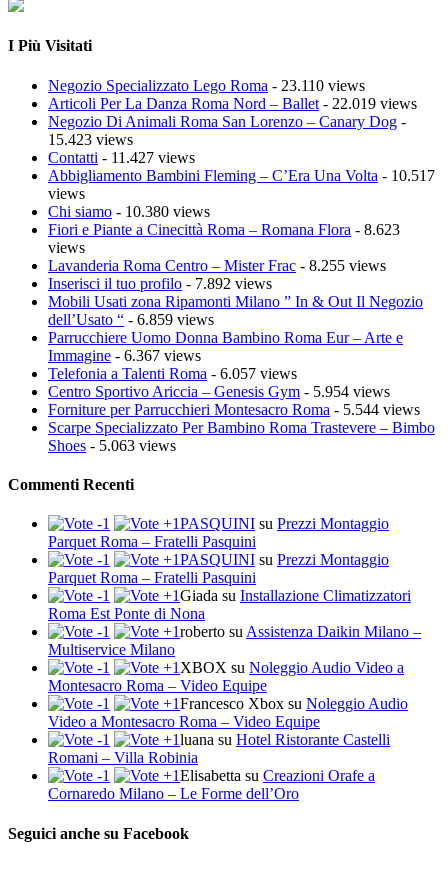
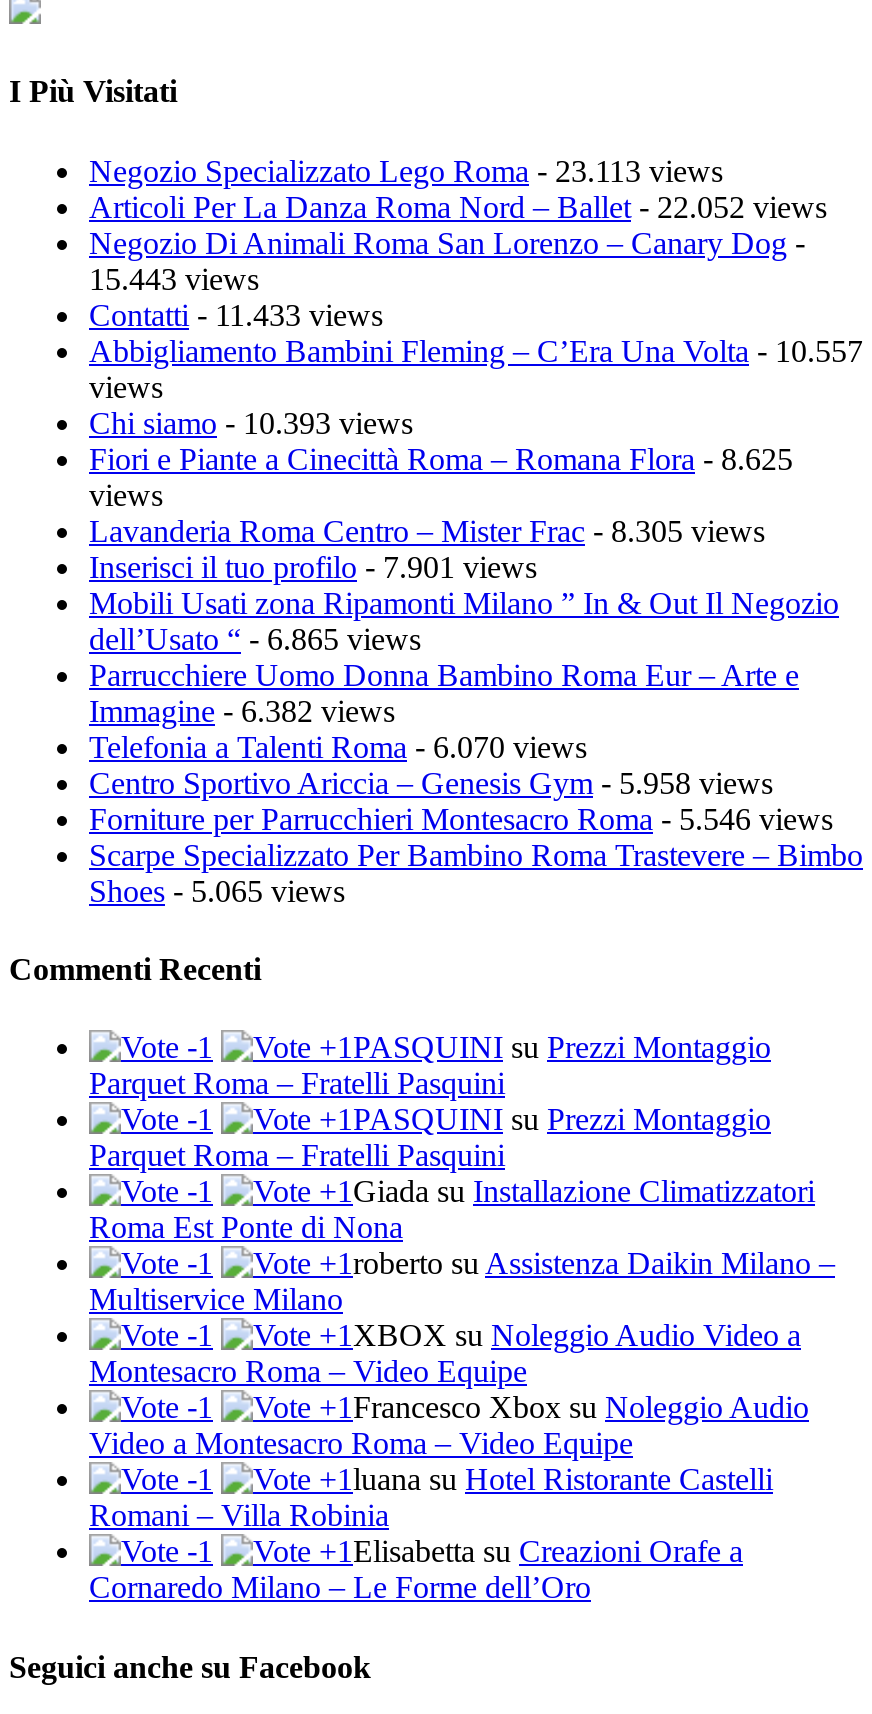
[48,77,365,94] Negozio Specializzato Lego Roma - 23.110 views -> [89,153,723,187] Negozio Specializzato Lego Roma - 23.113 views
[48,95,417,112] Articoli Per La Danza Roma Nord – Ballet - 22.019 views -> [89,189,827,223] Articoli Per La Danza Roma Nord – Ballet - 22.052 views
[48,131,133,148] 15.423 views -> [89,261,259,295] 15.443 views
[48,149,195,166] Contatti - 11.427 views -> [89,297,383,331] Contatti - 11.433 views
[48,167,435,184] Abbigliamento Bambini Fleming – C’Era Una Volta - 10.517 -> [89,333,863,367] Abbigliamento Bambini Fleming – C’Era Una Volta - 10.557
[48,203,210,220] Chi siamo - 10.380 views -> [89,405,413,439] Chi siamo - 10.393 views
[48,221,400,238] Fiori e Piante a Cinecittà Roma – Romana Flora - 8.623 -> [89,441,793,475] Fiori e Piante a Cinecittà Roma – Romana Flora - 8.625
[48,257,386,274] Lavanderia Roma Centro – Mister Frac - 8.255 views -> [89,513,765,547] Lavanderia Roma Centro – Mister Frac - 8.305 views
[48,275,272,292] Inserisci il tuo profilo - 7.892 views -> [89,549,537,583] Inserisci il tuo profilo - 7.901 views
[48,311,214,328] dell’Usato “- 6.859 views -> [89,621,421,655] dell’Usato “- 6.865 views
[48,347,201,364] Immagine - 6.367 views -> [89,693,395,727] Immagine - 6.382 views
[48,365,297,382] Telefonia a Talenti Roma - 6.057 views -> [89,729,587,763] Telefonia a Talenti Roma - 6.070 views
[48,383,390,400] Centro Sportivo Ariccia – Genesis Gym - 5.954 views -> [89,765,773,799] Centro Sportivo Ariccia – Genesis Gym - 5.958 views
[48,401,420,418] Forniture per Parrucchieri Montesacro Roma - 5.544 views -> [89,801,833,835] Forniture per Parrucchieri Montesacro Roma - 5.546 views
[48,437,176,454] Shoes - 5.063 views -> [89,873,345,907] Shoes - 5.065 views

